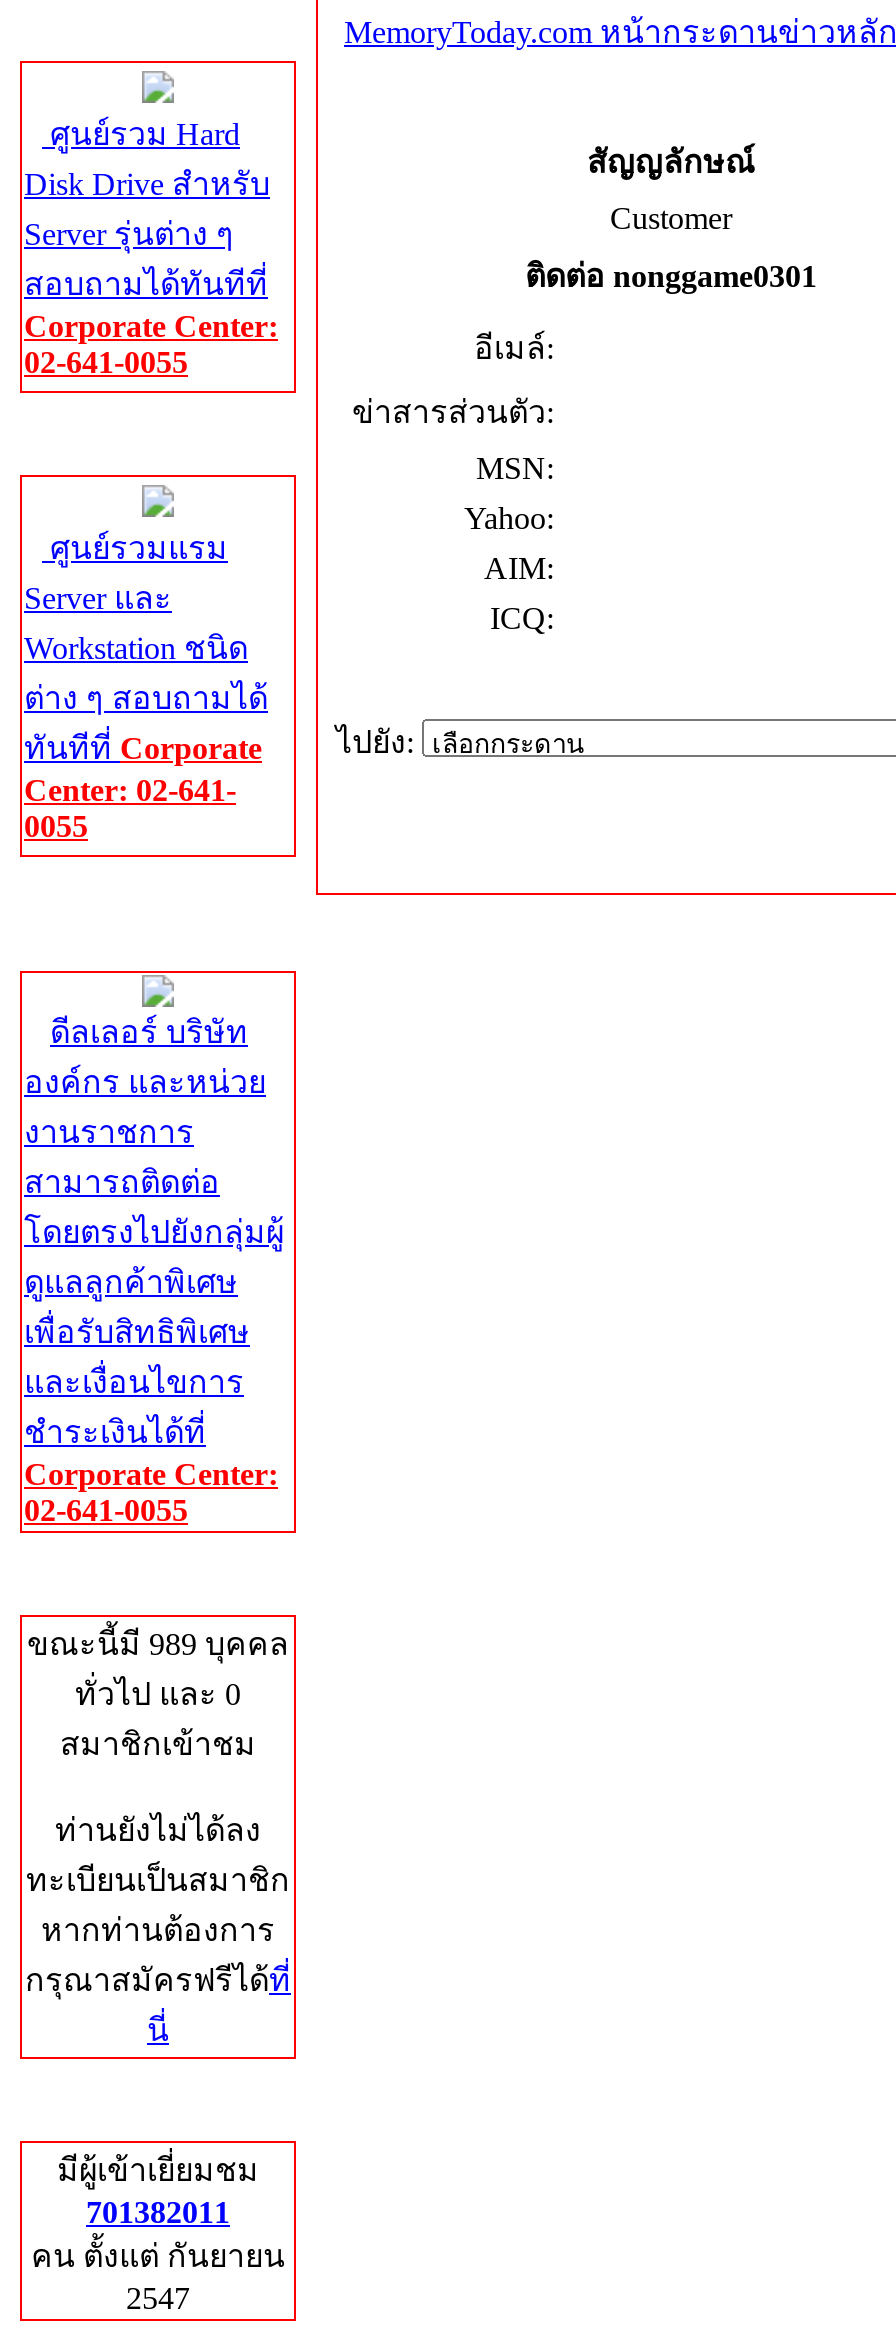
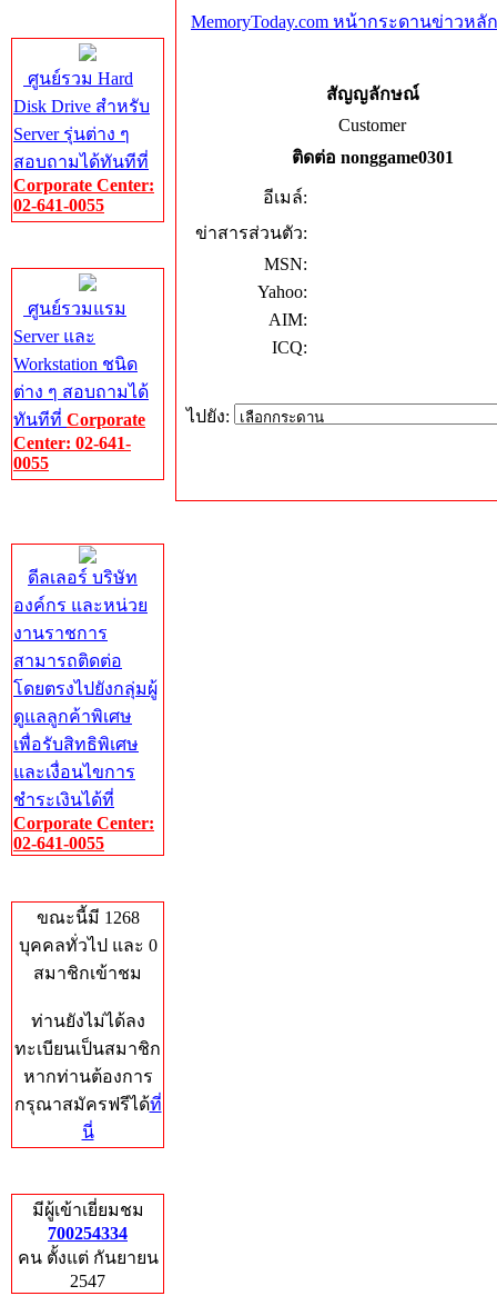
[27,1627,289,1661] ขณะนี้มี 989 บุคคล -> [36,908,139,927] ขณะนี้มี 1268
[75,1677,241,1711] ทั่วไป และ 0 -> [18,936,157,955] บุคคลทั่วไป และ 0
[86,2195,230,2229] 701382011 -> [48,1224,128,1243] 700254334

